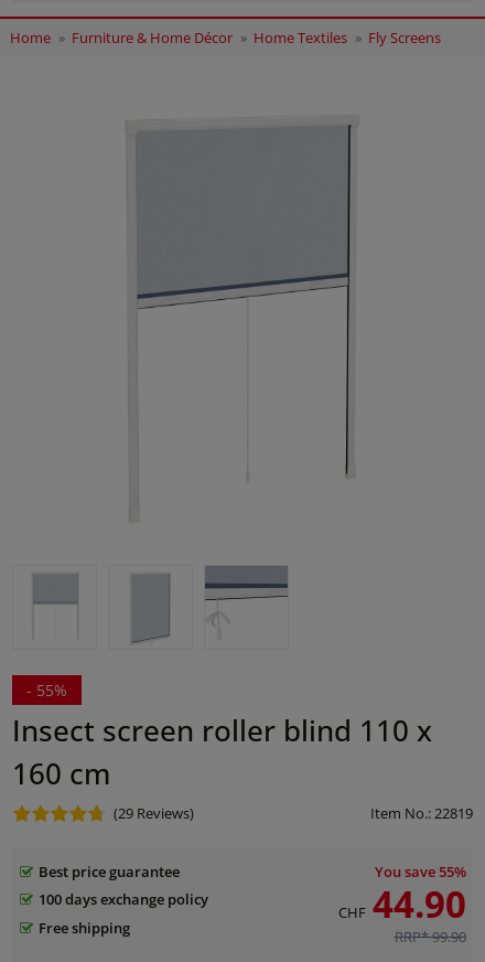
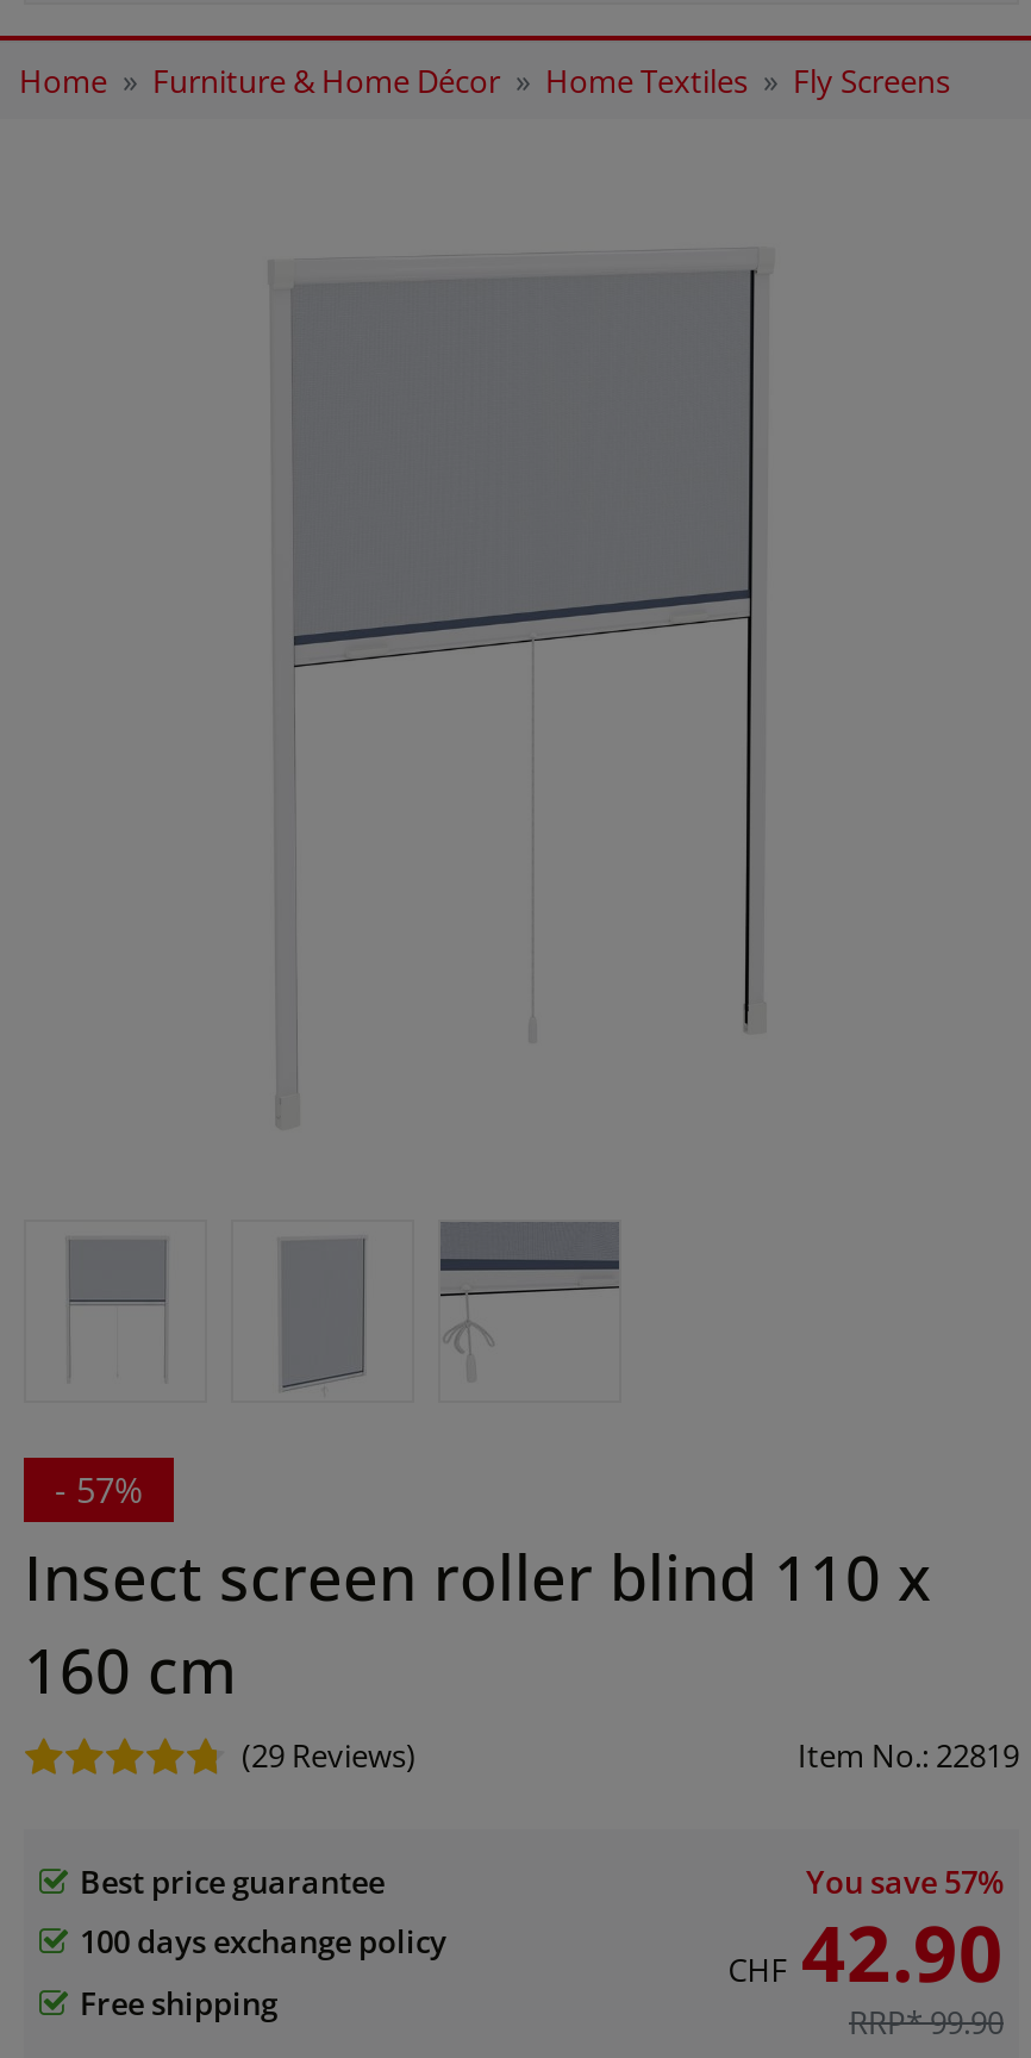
[26,680,67,701] - 55% -> [55,1468,143,1513] - 57%
[374,861,466,881] You save 55% -> [806,1859,1004,1902] You save 57%
[338,879,466,928] CHF 44.90 -> [728,1897,1004,2005] CHF 42.90

